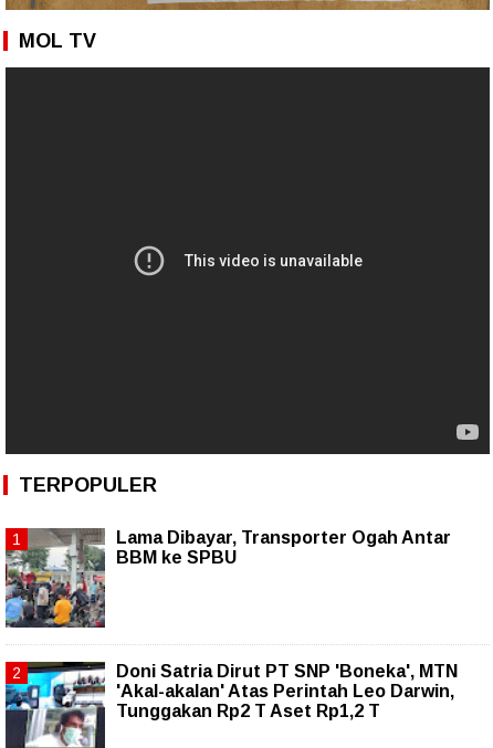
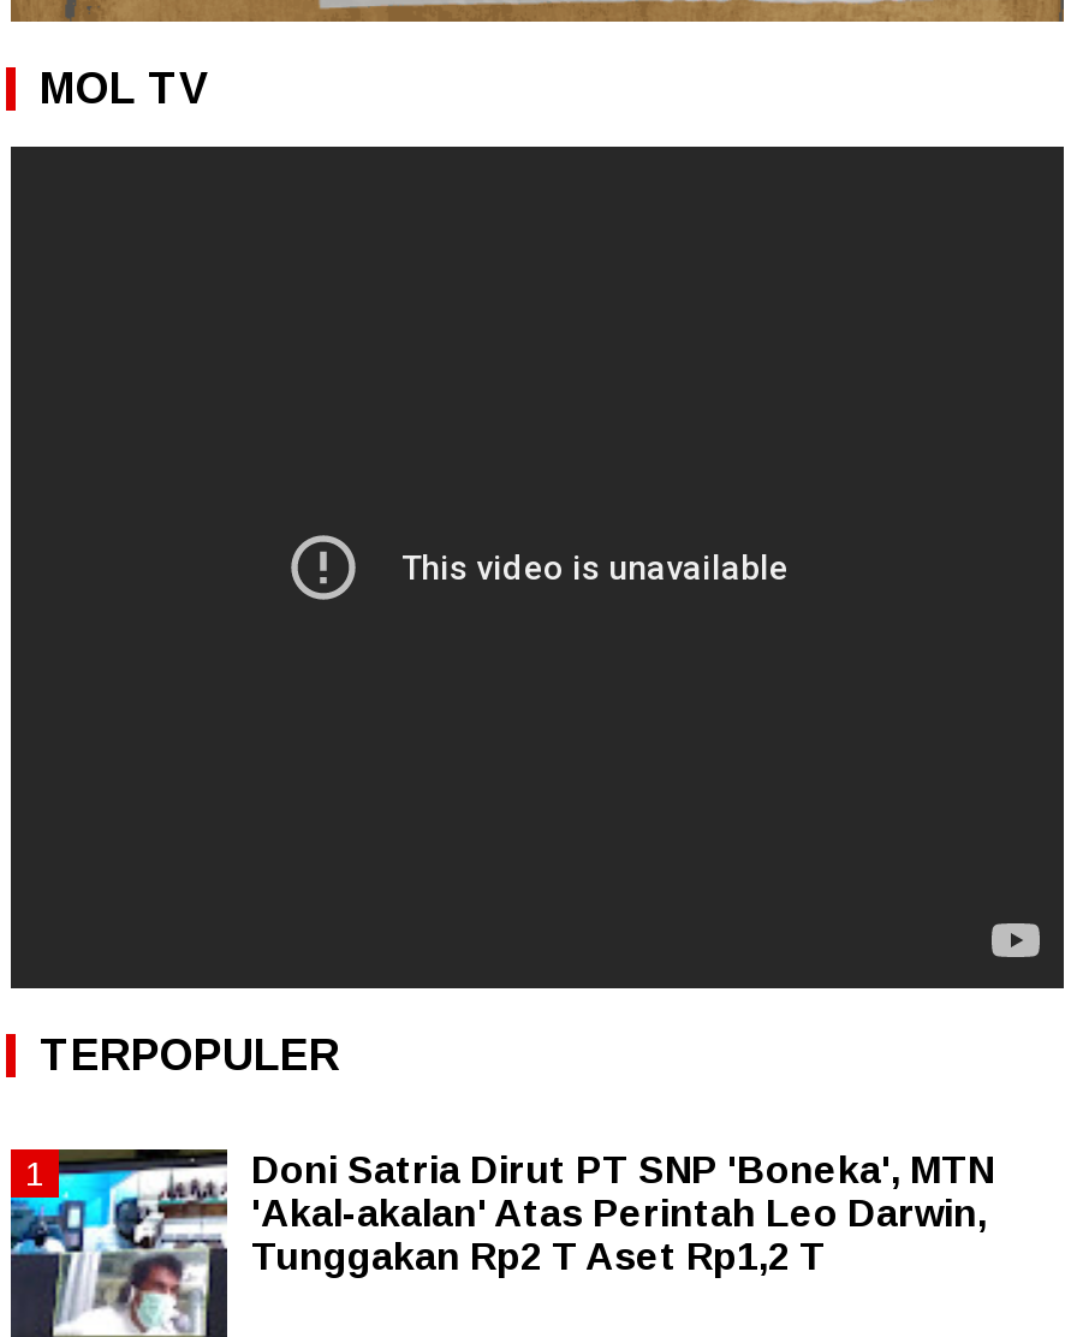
[4,527,451,629] [image] | Lama Dibayar, Transporter Ogah Antar | BBM ke SPBU -> none

